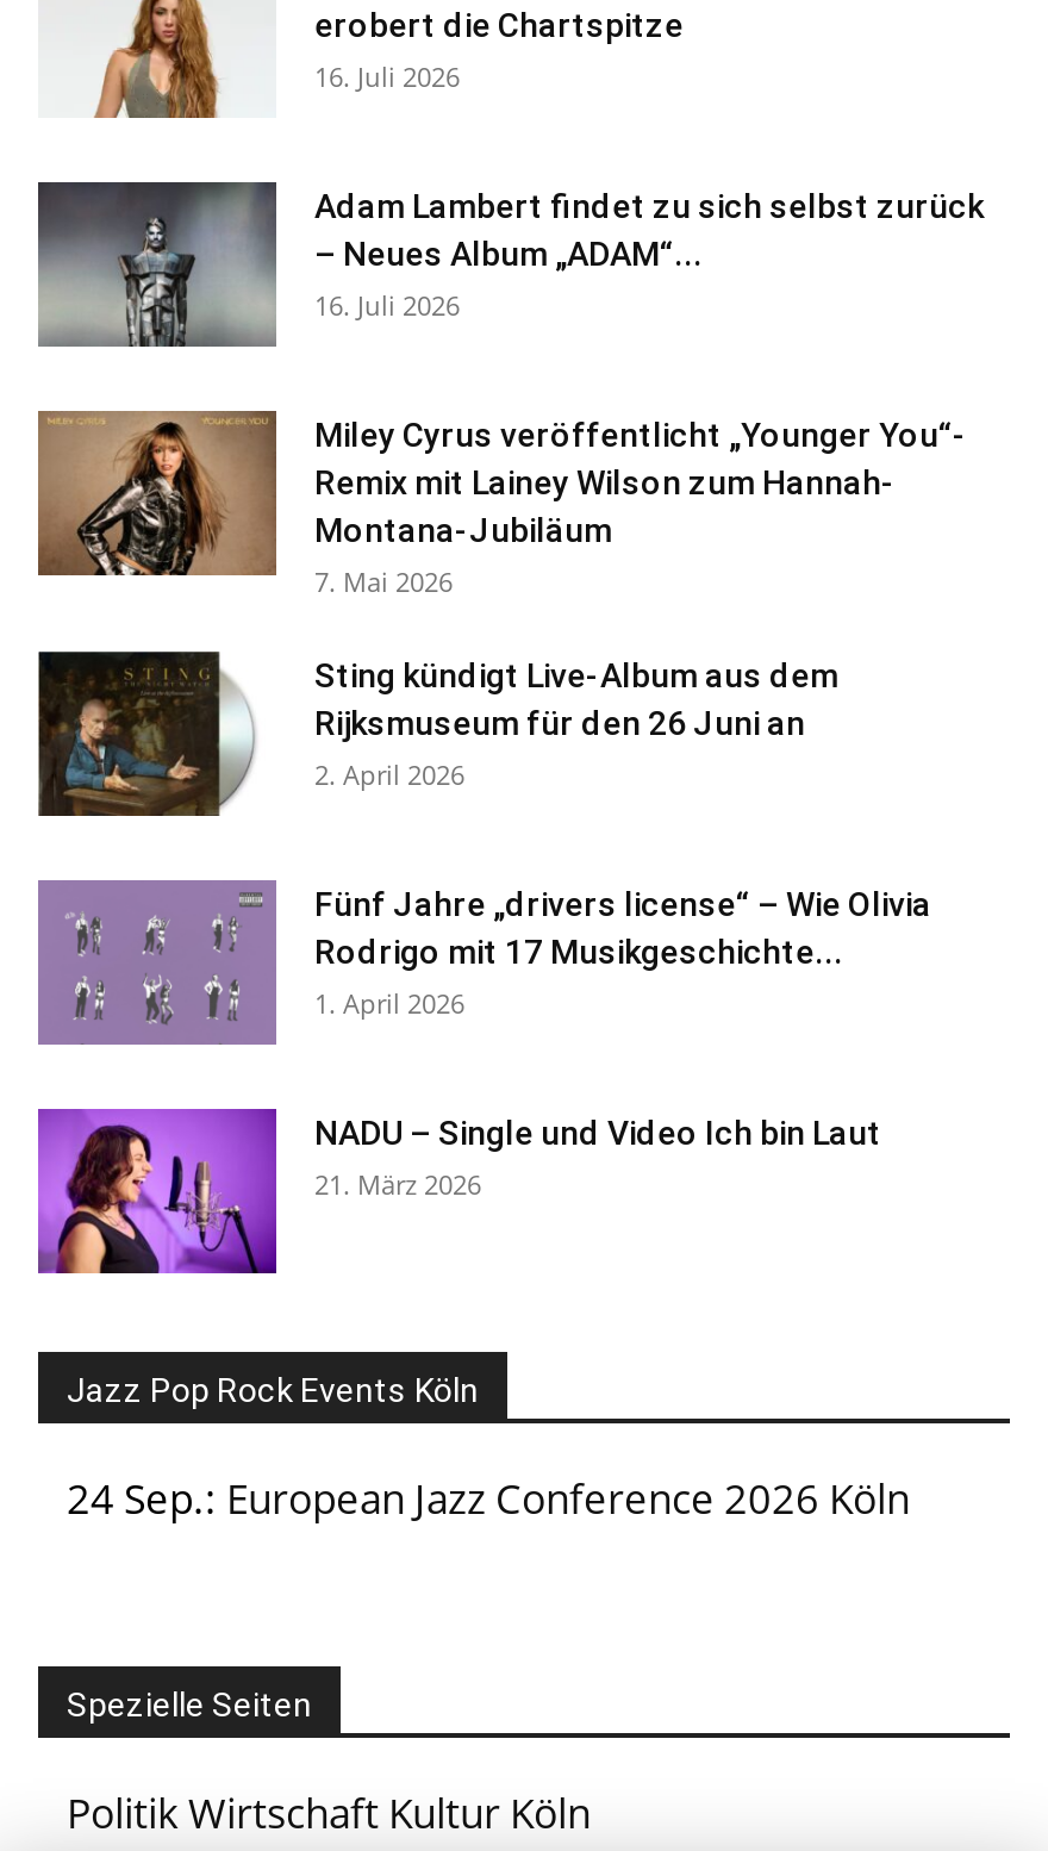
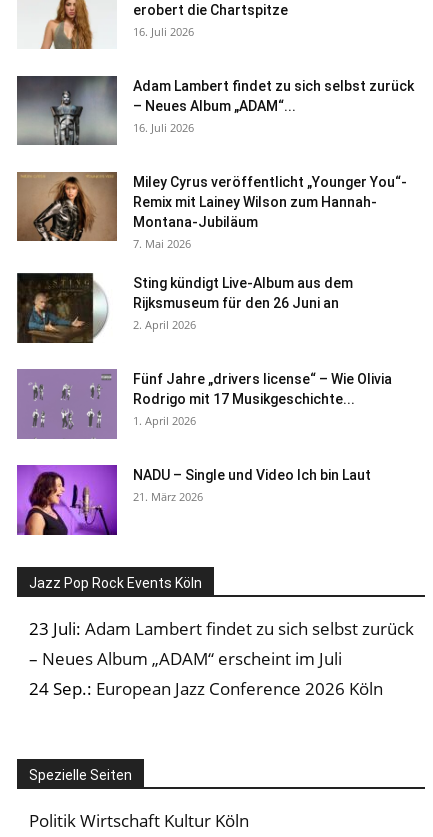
none -> [29,617,414,670] 23 Juli: Adam Lambert findet zu sich selbst zurück | – Neues Album „ADAM“ erscheint im Juli

